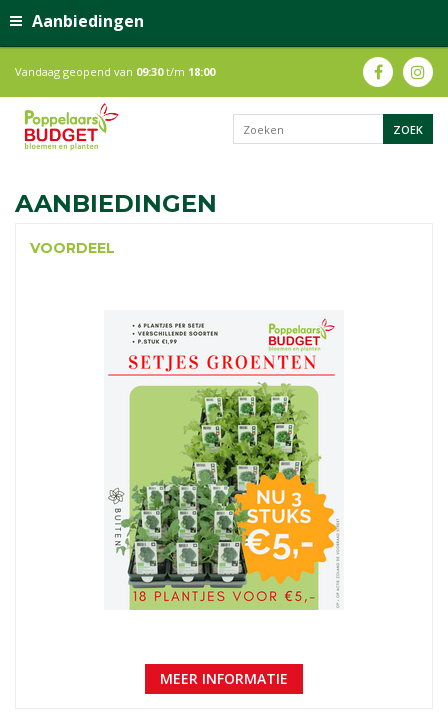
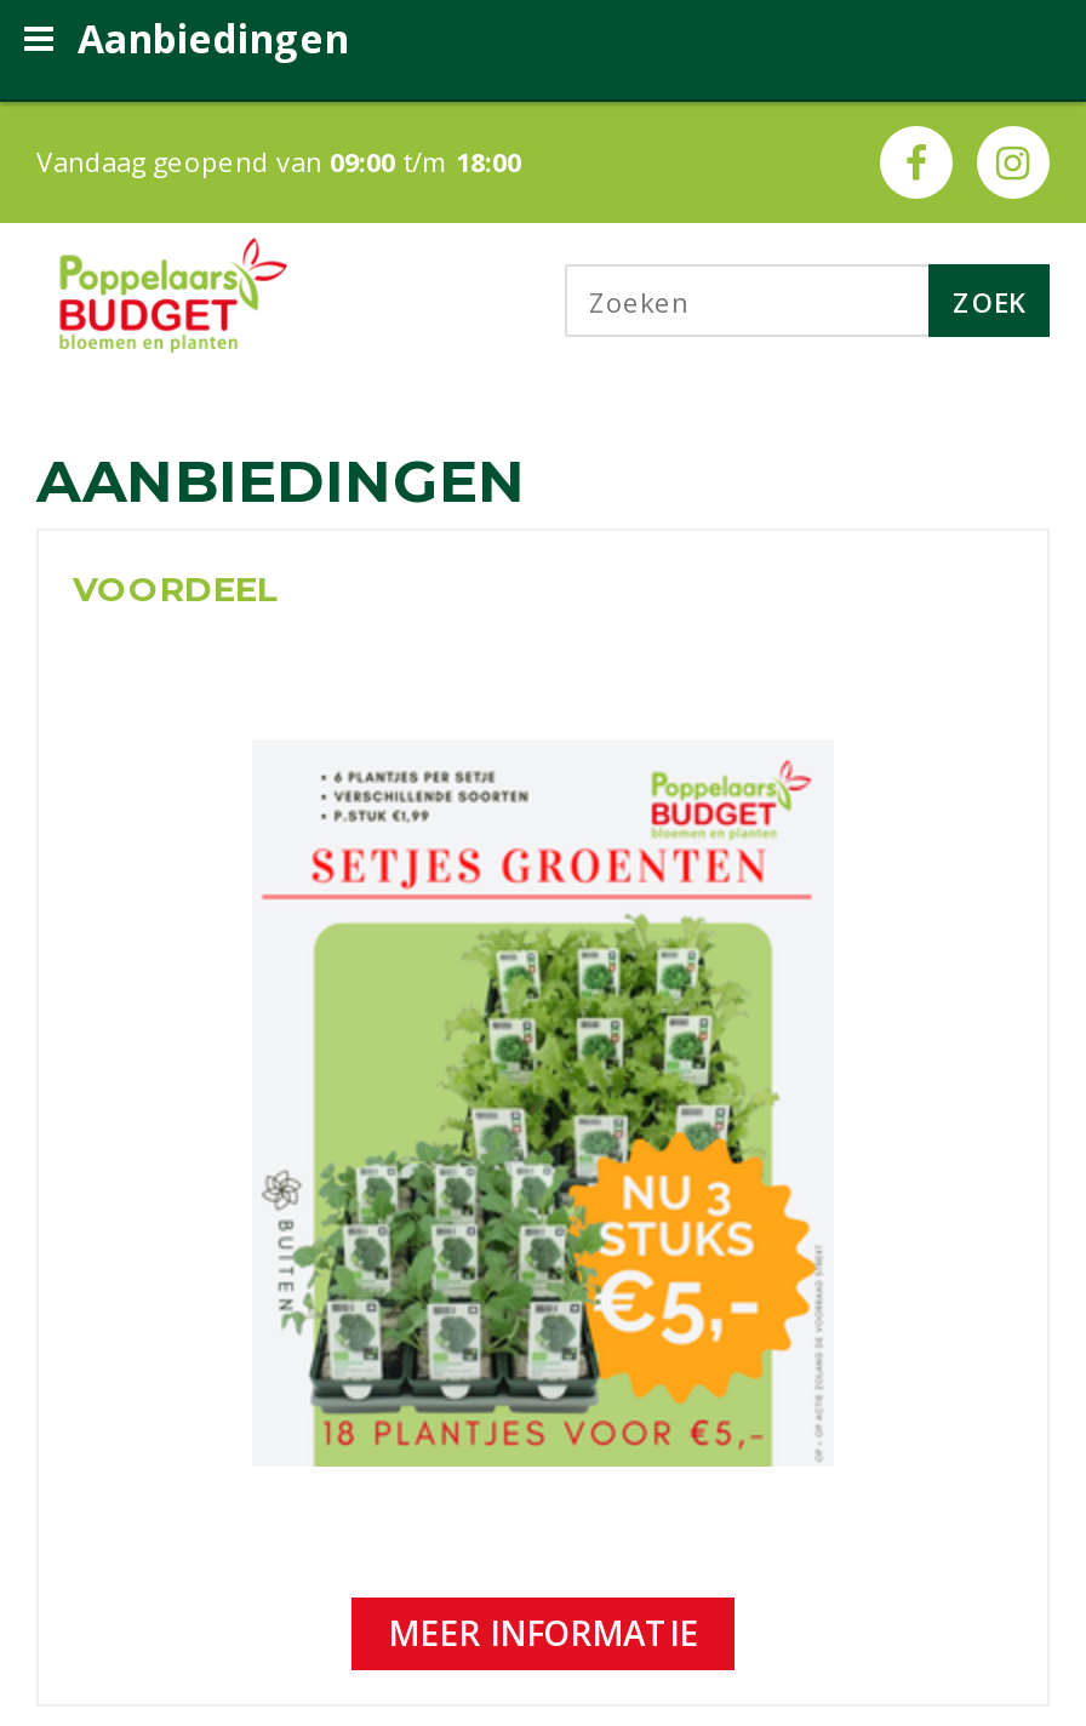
[15,64,215,79] Vandaag geopend van 09:30 t/m 18:00 -> [36,143,521,179] Vandaag geopend van 09:00 t/m 18:00

